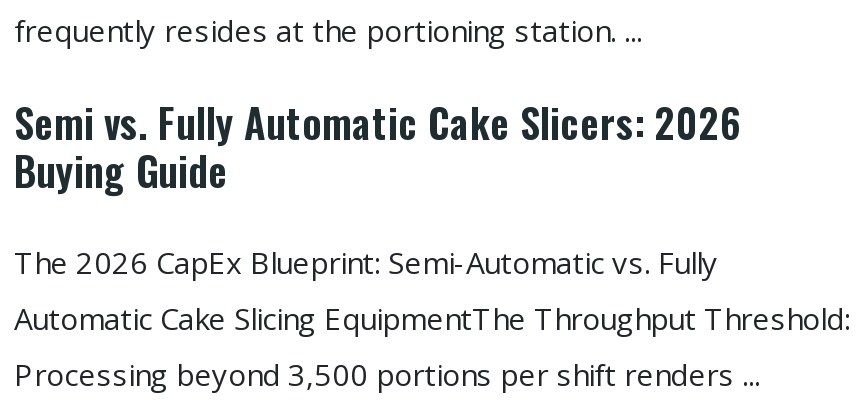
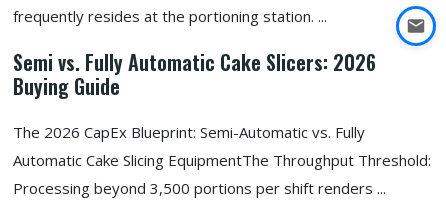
none -> [395,5,437,48] [image]

